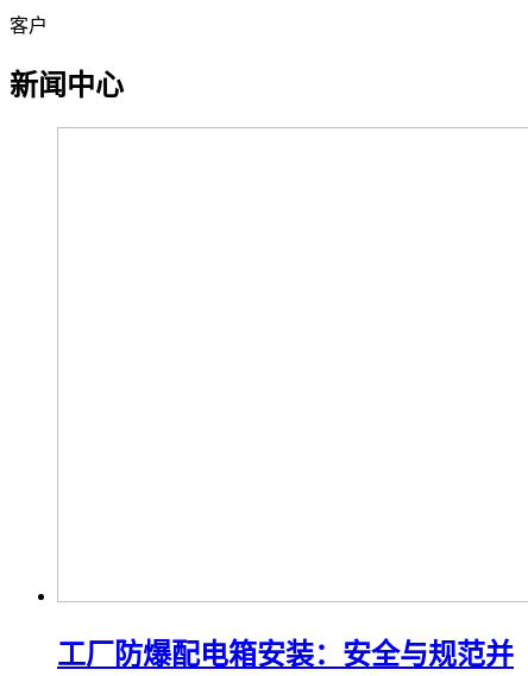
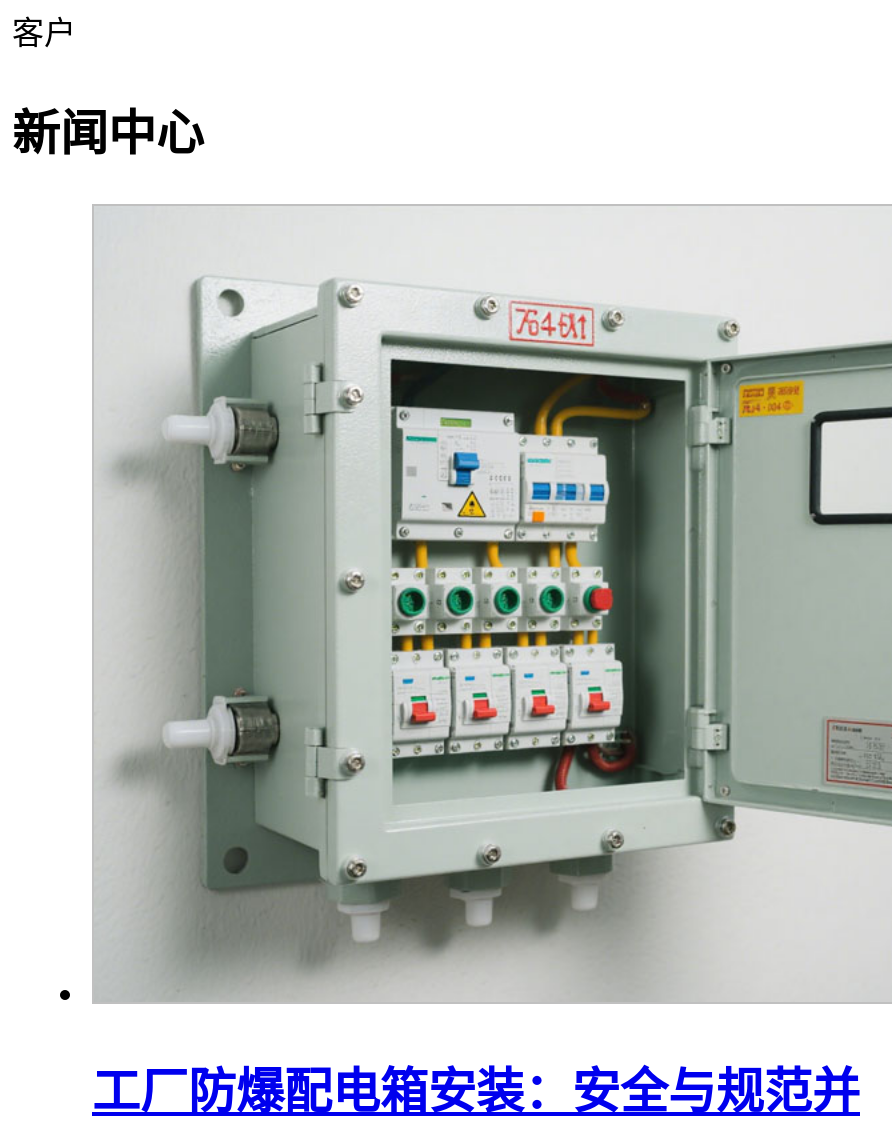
none -> [94,208,886,1002] [image]

